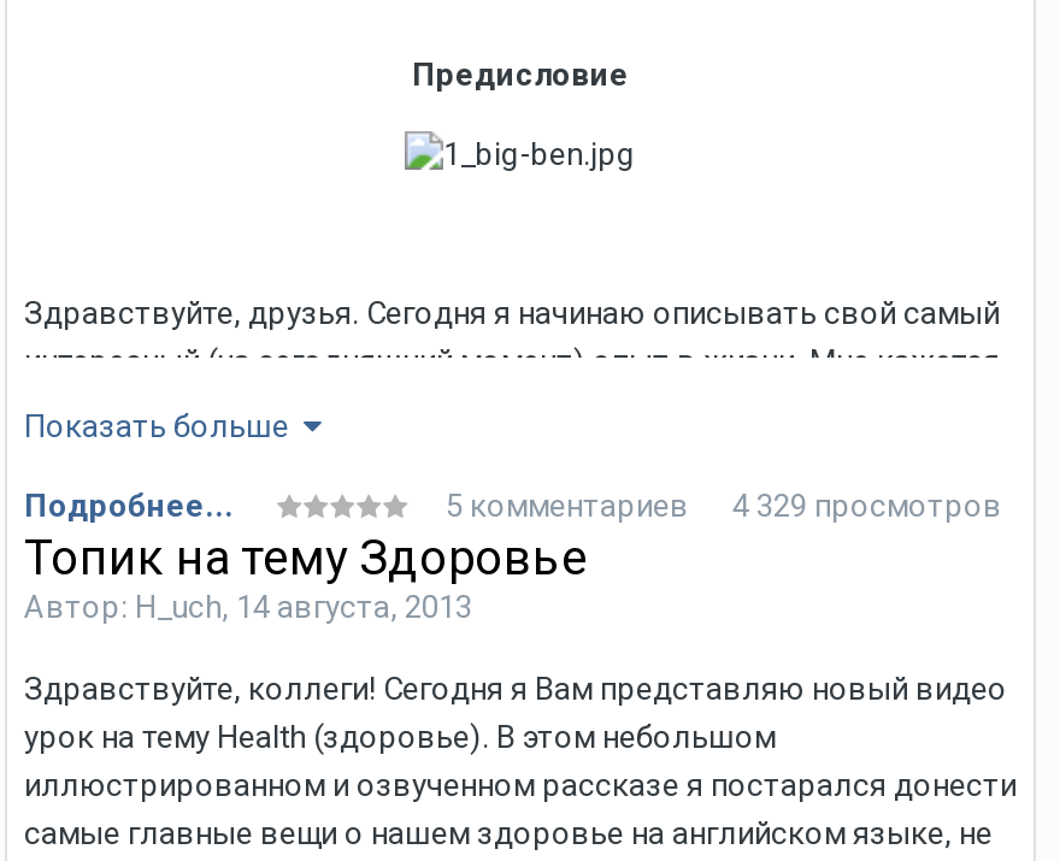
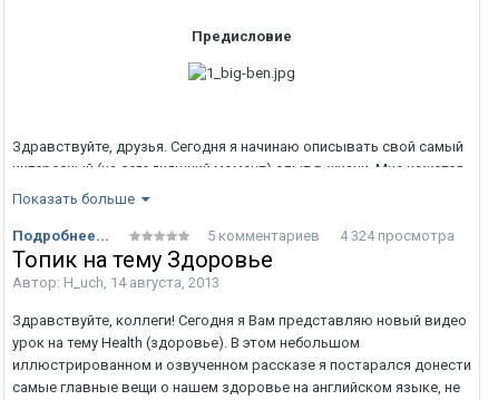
[446,488,1002,524] 5 комментариев 4 329 просмотров -> [207,227,455,244] 5 комментариев 4 324 просмотра

